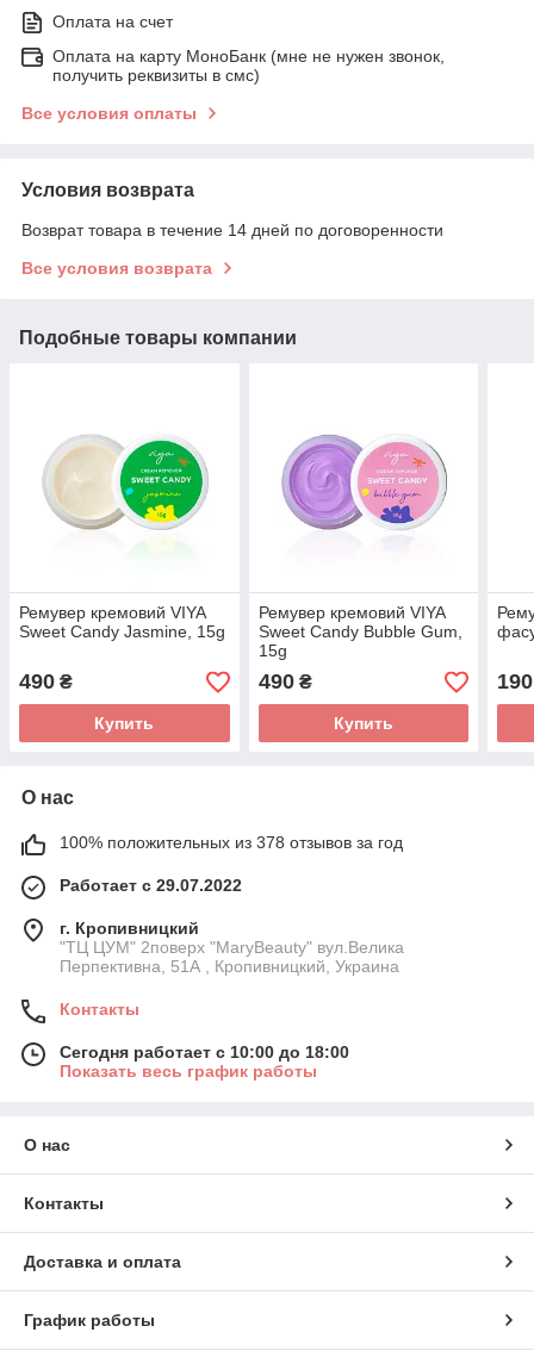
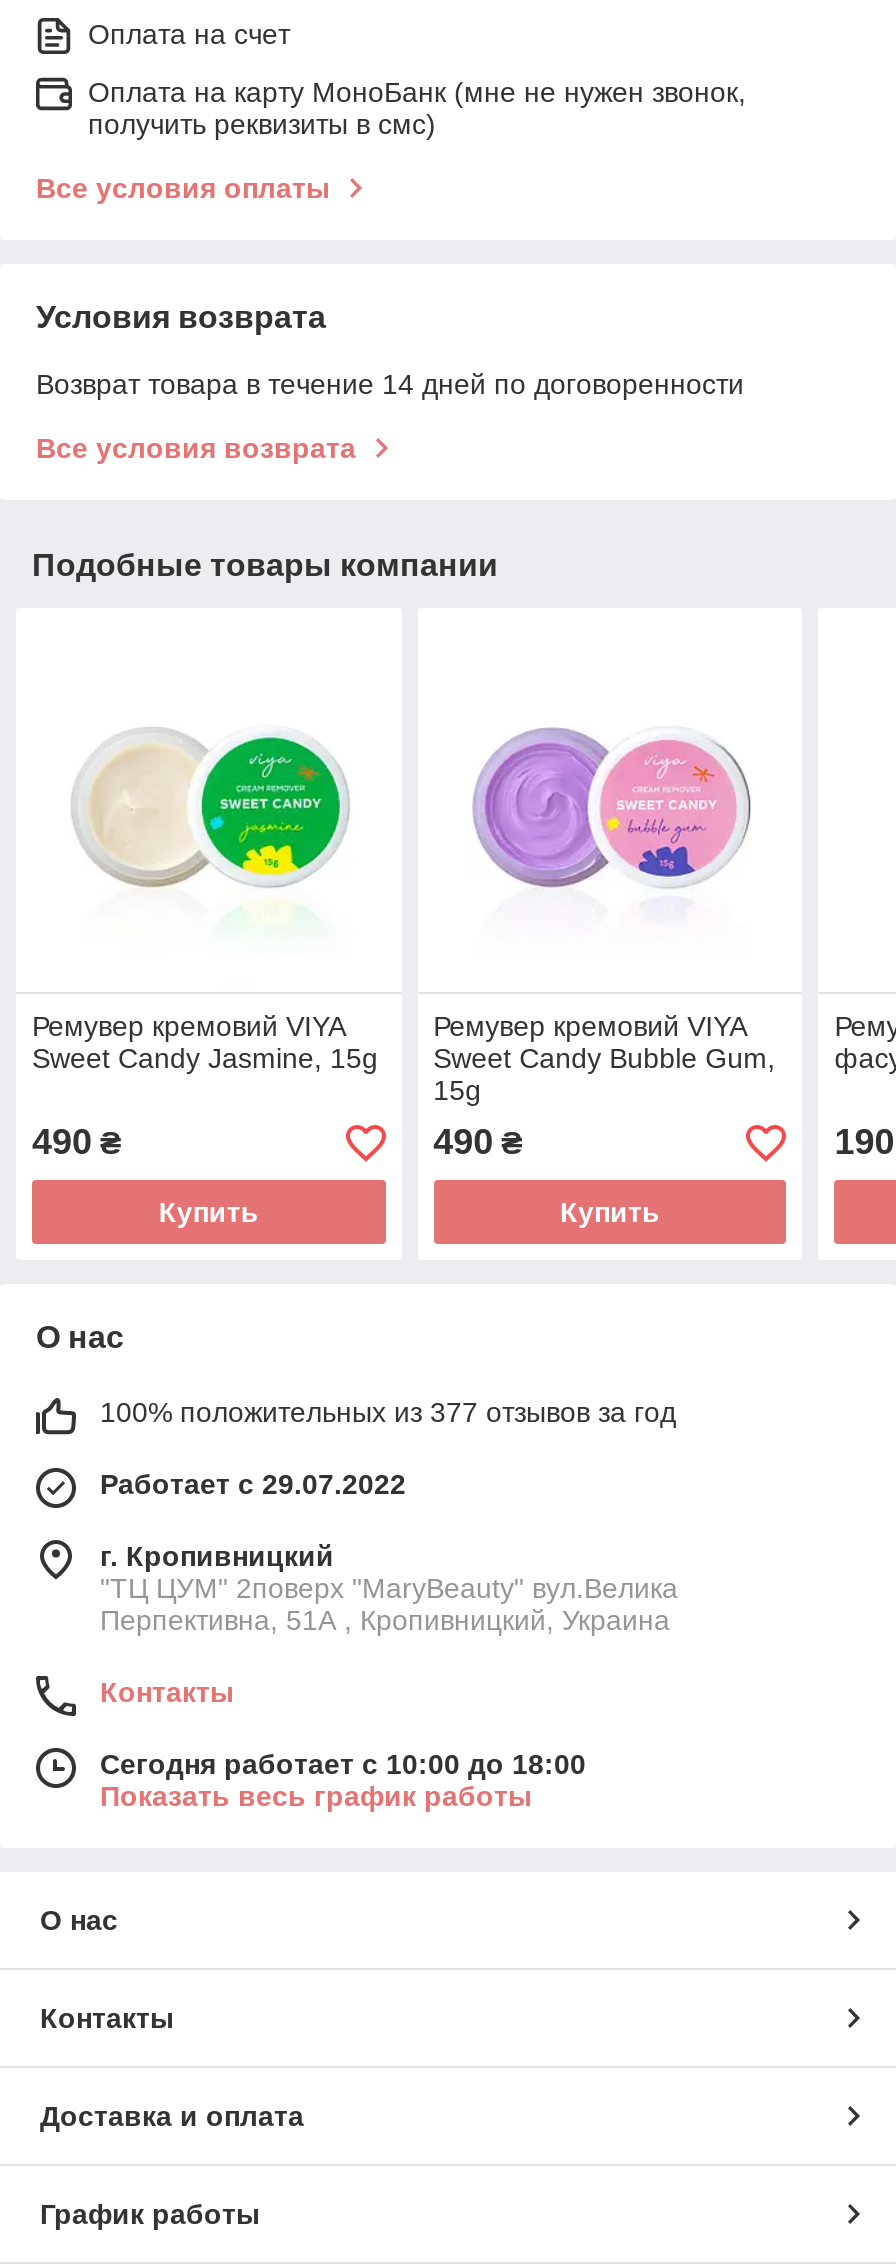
[60,833,403,852] 100% положительных из 378 отзывов за год -> [100,1397,676,1429] 100% положительных из 377 отзывов за год

